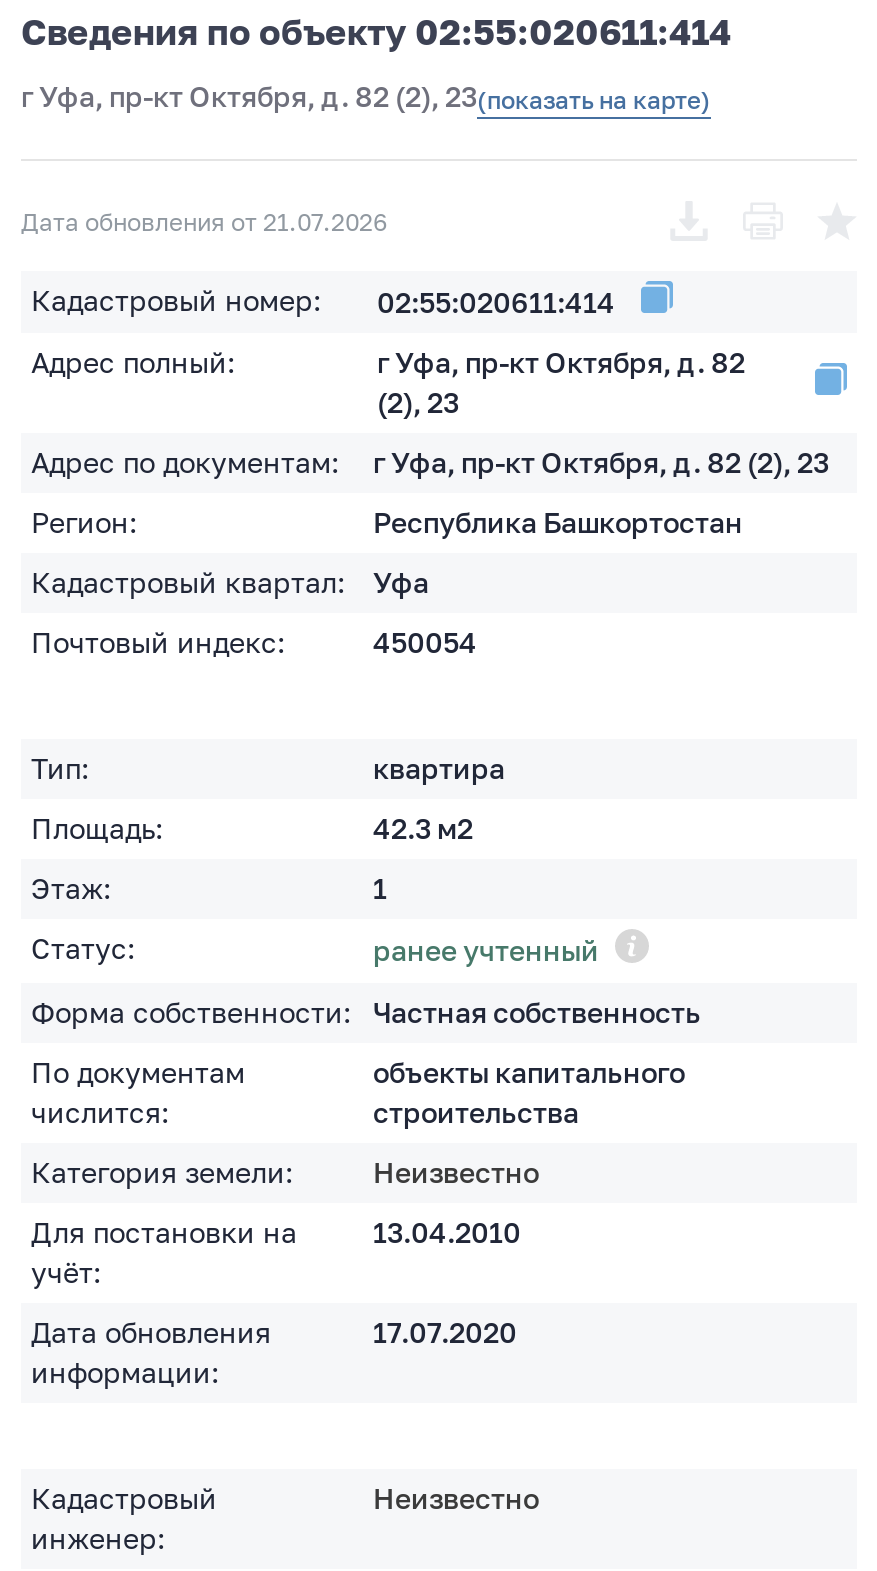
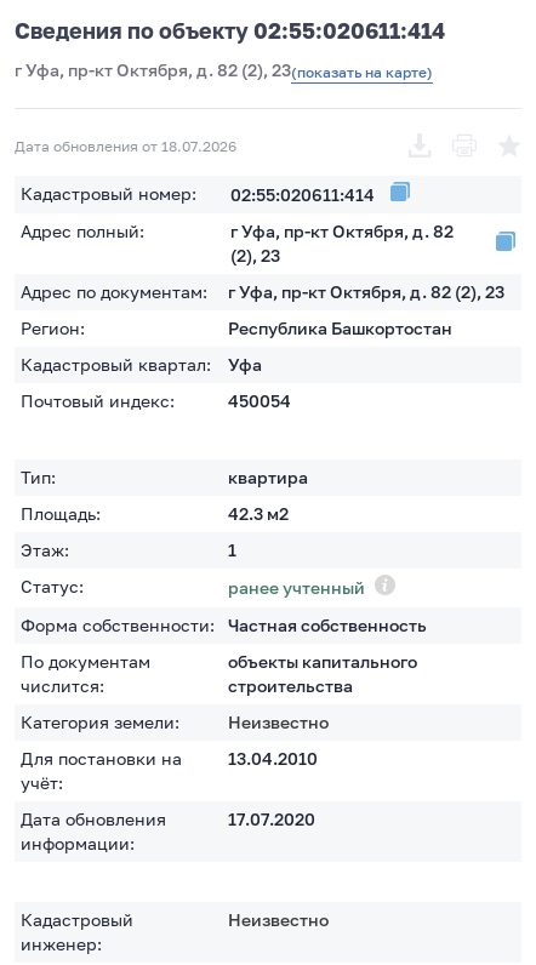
[21,206,387,236] Дата обновления от 21.07.2026 -> [15,136,236,155] Дата обновления от 18.07.2026

